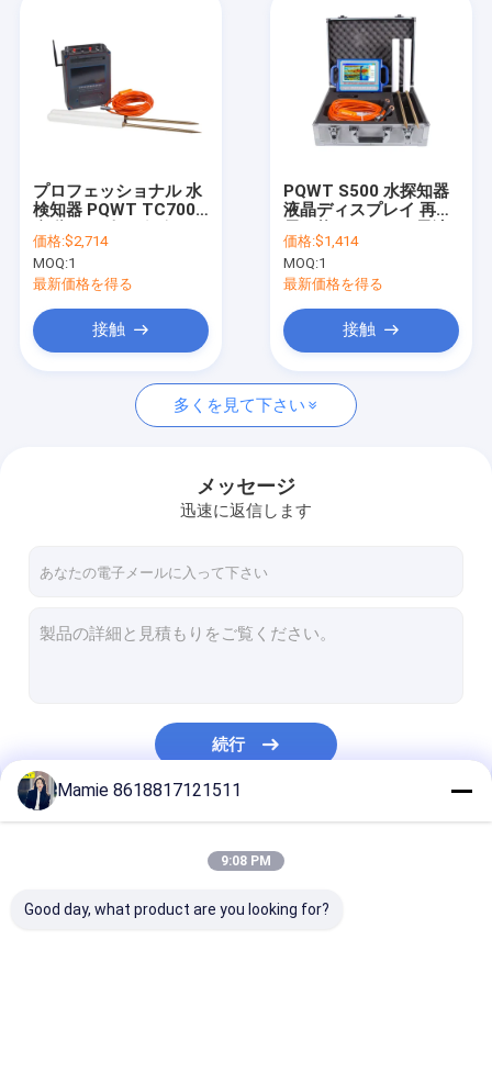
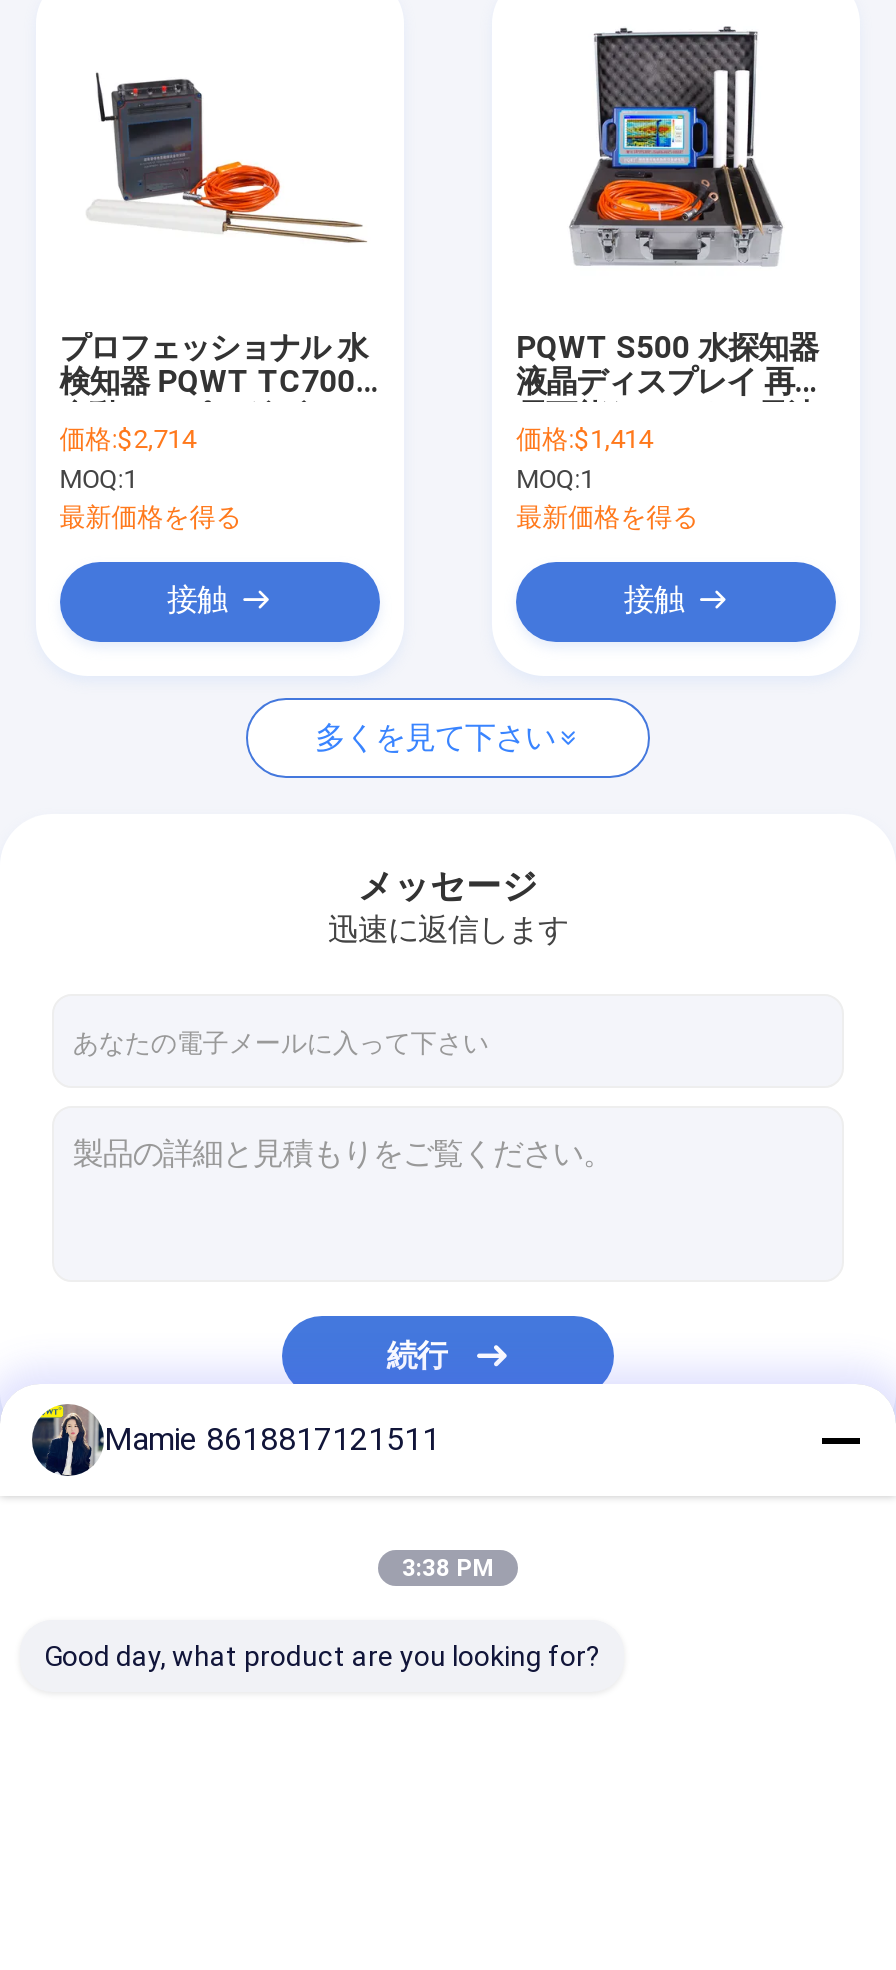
[221,853,271,869] 9:08 PM -> [402,1554,494,1582] 3:38 PM

